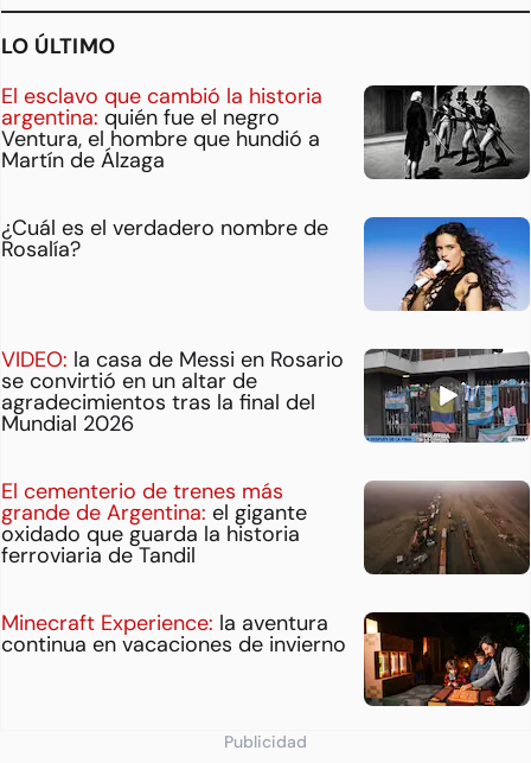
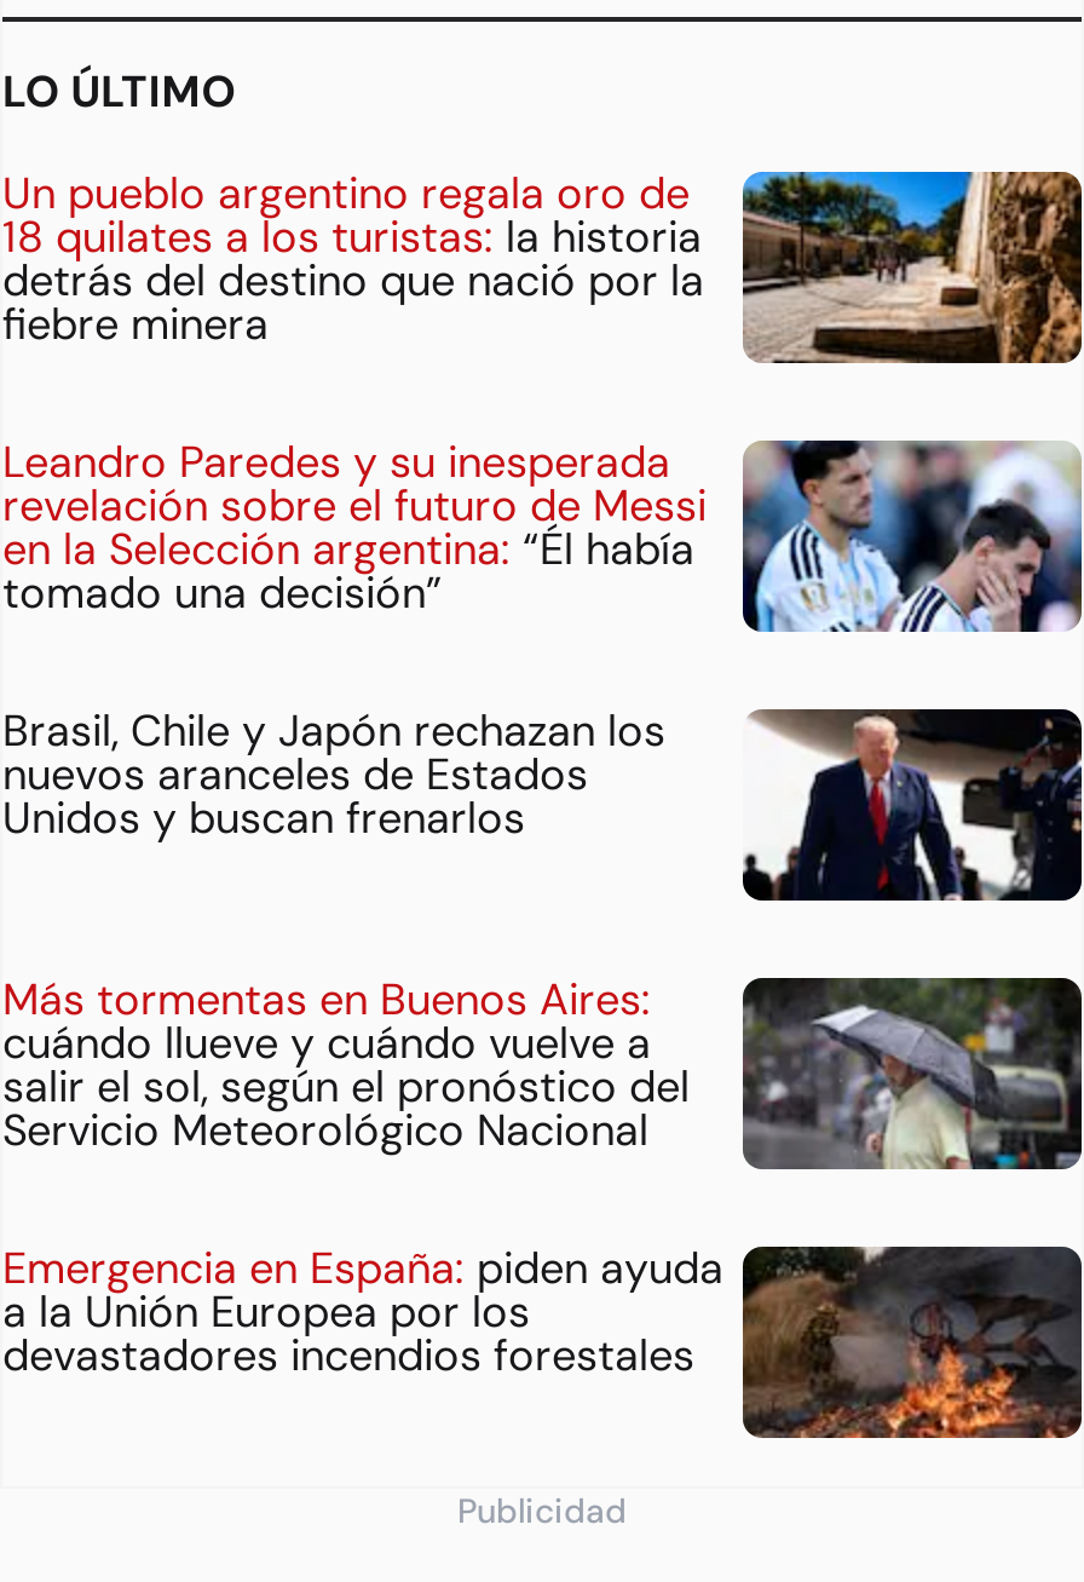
[1,82,527,180] [image] | El esclavo que cambió la historia | argentina: quién fue el negro | Ventura, el hombre que hundió a | Martín de Álzaga -> [2,164,1077,364] [image] | Un pueblo argentino regala oro de | 18 quilates a los turistas: la historia | detrás del destino que nació por la | fiebre minera
[1,214,527,312] [image] | ¿Cuál es el verdadero nombre de | Rosalía? -> [2,433,1077,633] [image] | Leandro Paredes y su inesperada | revelación sobre el futuro de Messi | en la Selección argentina: “Él había | tomado una decisión”
[1,346,527,444] [image] | VIDEO: la casa de Messi en Rosario | se convirtió en un altar de | agradecimientos tras la final del | Mundial 2026 -> [2,701,1077,904] [image] | Brasil, Chile y Japón rechazan los | nuevos aranceles de Estados | Unidos y buscan frenarlos
[1,477,307,570] El cementerio de trenes más | grande de Argentina: el gigante | oxidado que guarda la historia | ferroviaria de Tandil -> [2,970,690,1159] Más tormentas en Buenos Aires: | cuándo llueve y cuándo vuelve a | salir el sol, según el pronóstico del | Servicio Meteorológico Nacional
[364,481,527,576] [image] -> [743,977,1077,1170] [image]
[1,609,527,707] [image] | Minecraft Experience: la aventura | continua en vacaciones de invierno -> [2,1239,1077,1439] [image] | Emergencia en España: piden ayuda | a la Unión Europea por los | devastadores incendios forestales

